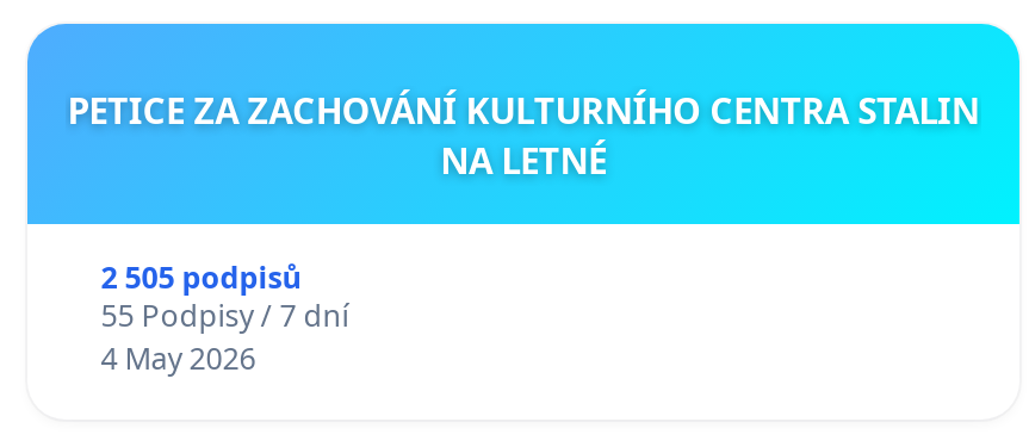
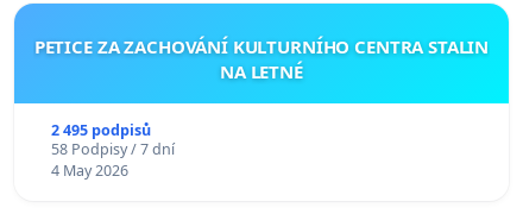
[101,257,301,298] 2 505 podpisů -> [51,121,151,141] 2 495 podpisů
[101,296,349,336] 55 Podpisy / 7 dní -> [51,140,174,160] 58 Podpisy / 7 dní

